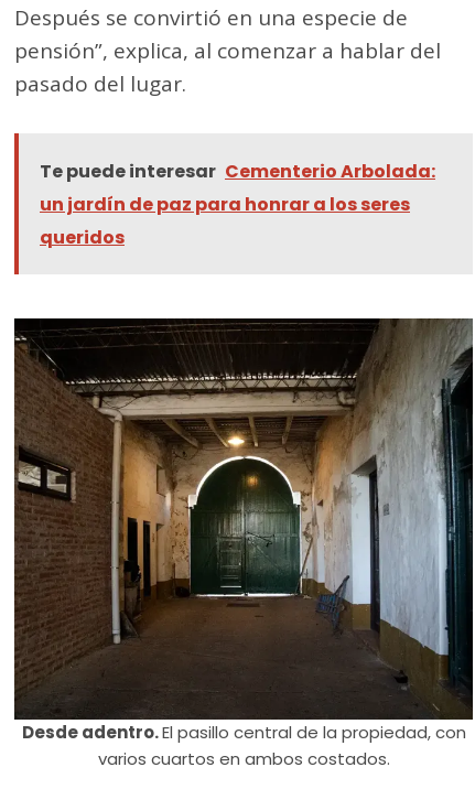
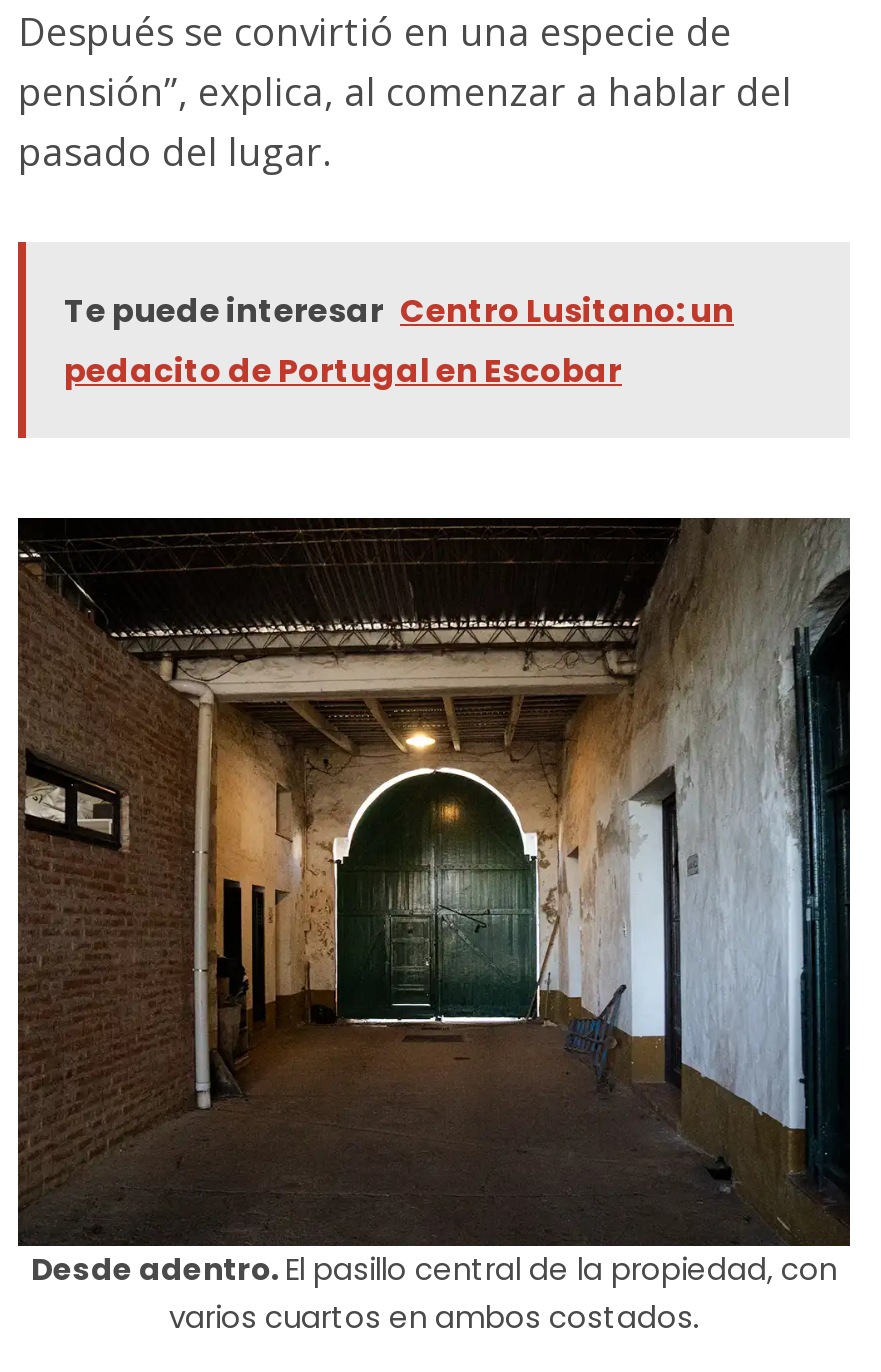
[40,158,435,250] Te puede interesar Cementerio Arbolada: | un jardín de paz para honrar a los seres | queridos -> [64,288,734,394] Te puede interesar Centro Lusitano: un | pedacito de Portugal en Escobar

